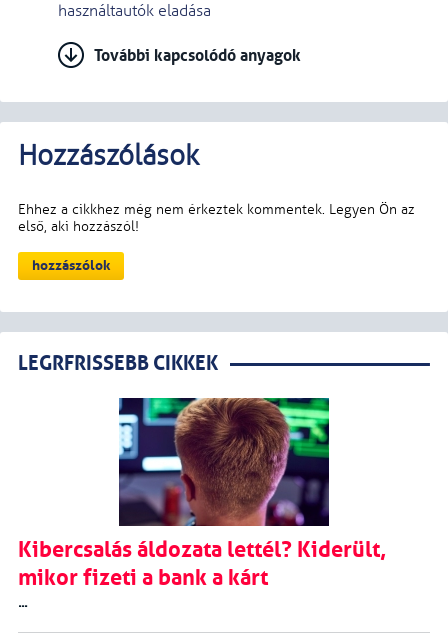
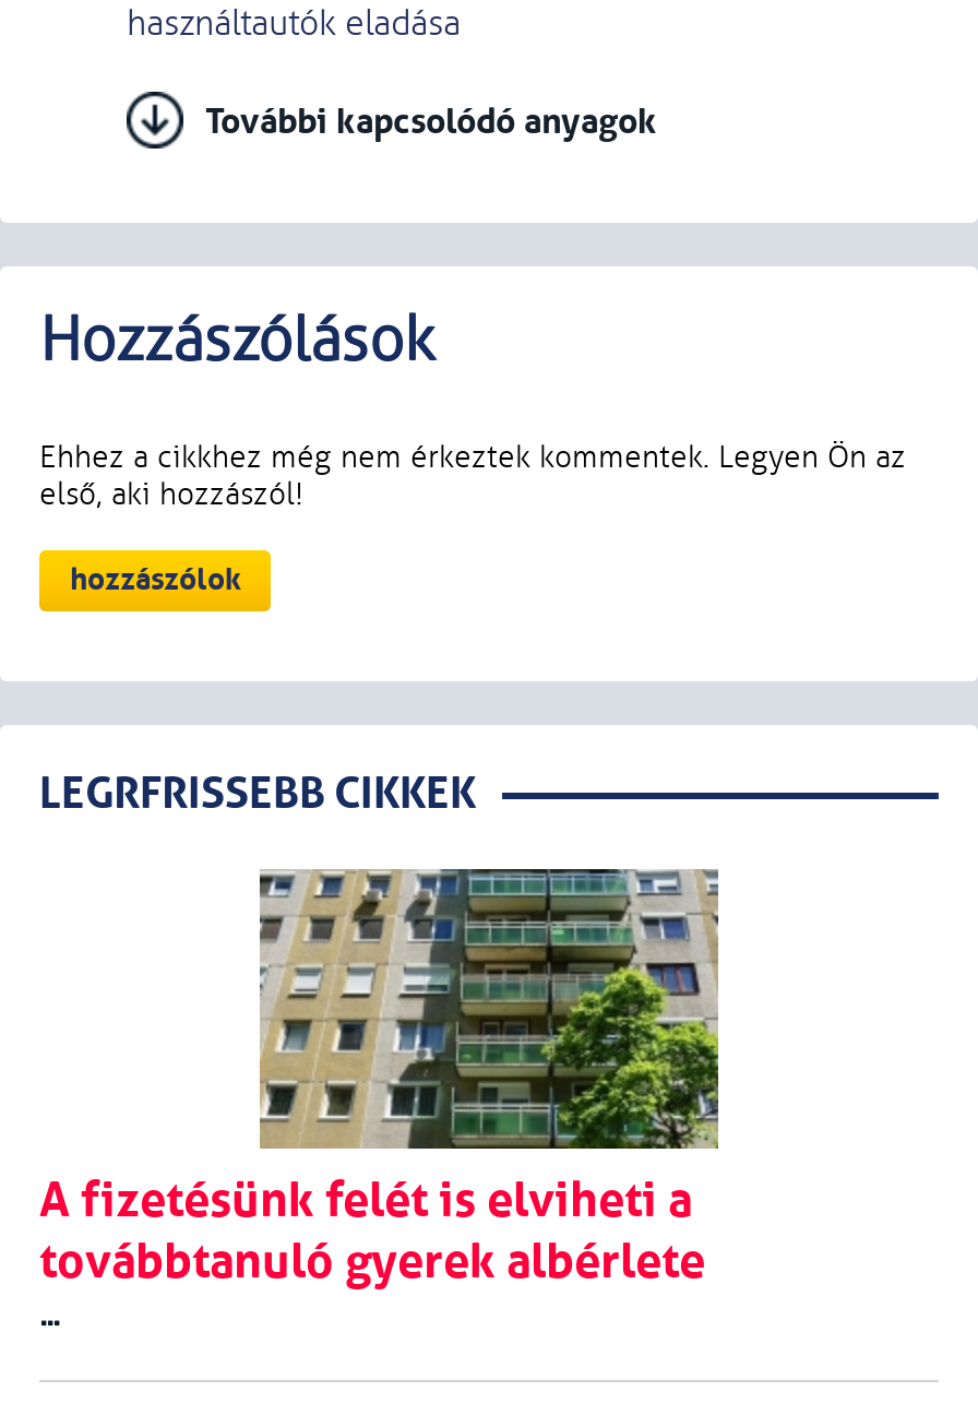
[18,397,386,591] [image] | Kibercsalás áldozata lettél? Kiderült, | mikor fizeti a bank a kárt -> [39,867,720,1292] [image] | A fizetésünk felét is elviheti a | továbbtanuló gyerek albérlete

